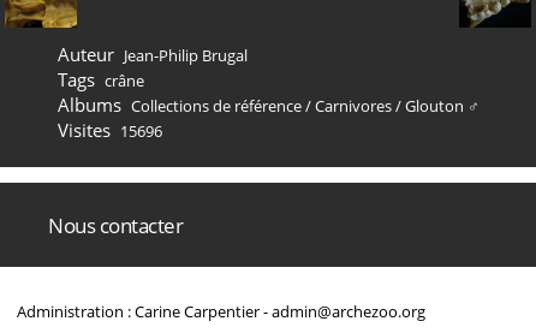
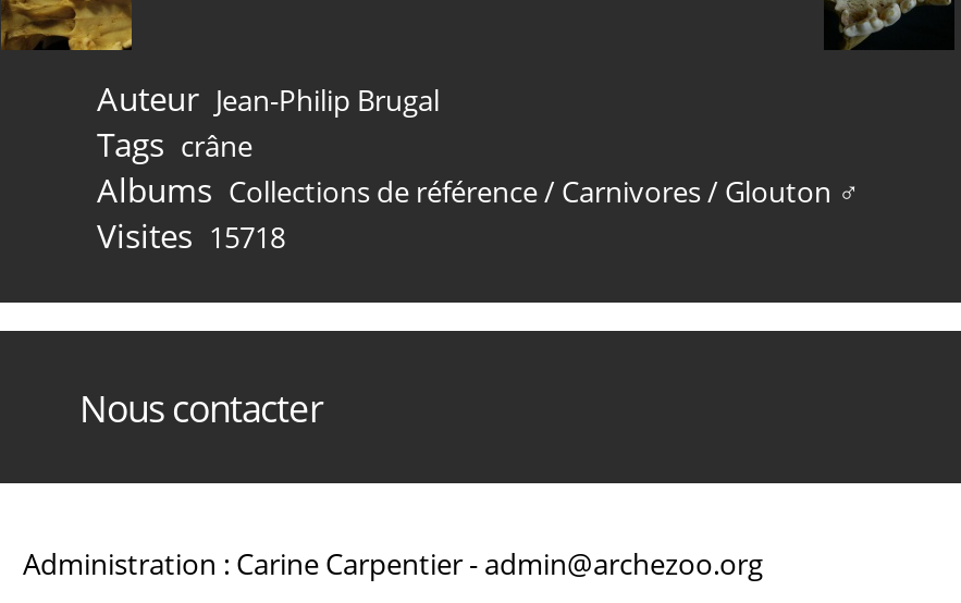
[58,118,162,142] Visites 15696 -> [97,213,285,257] Visites 15718

